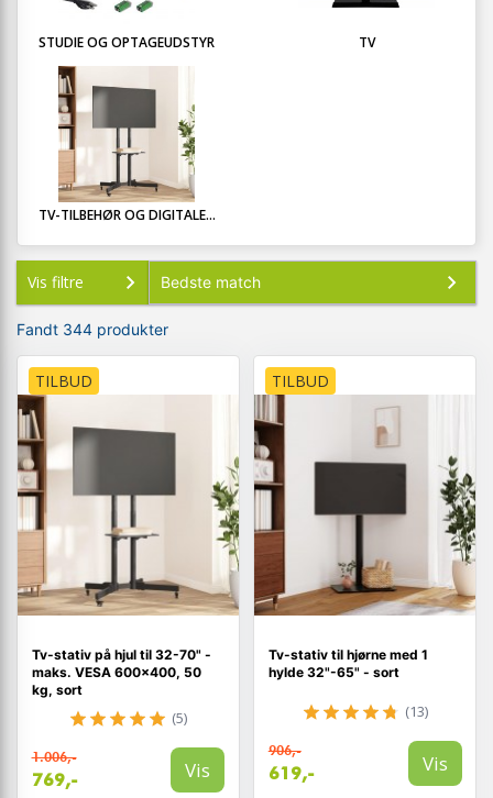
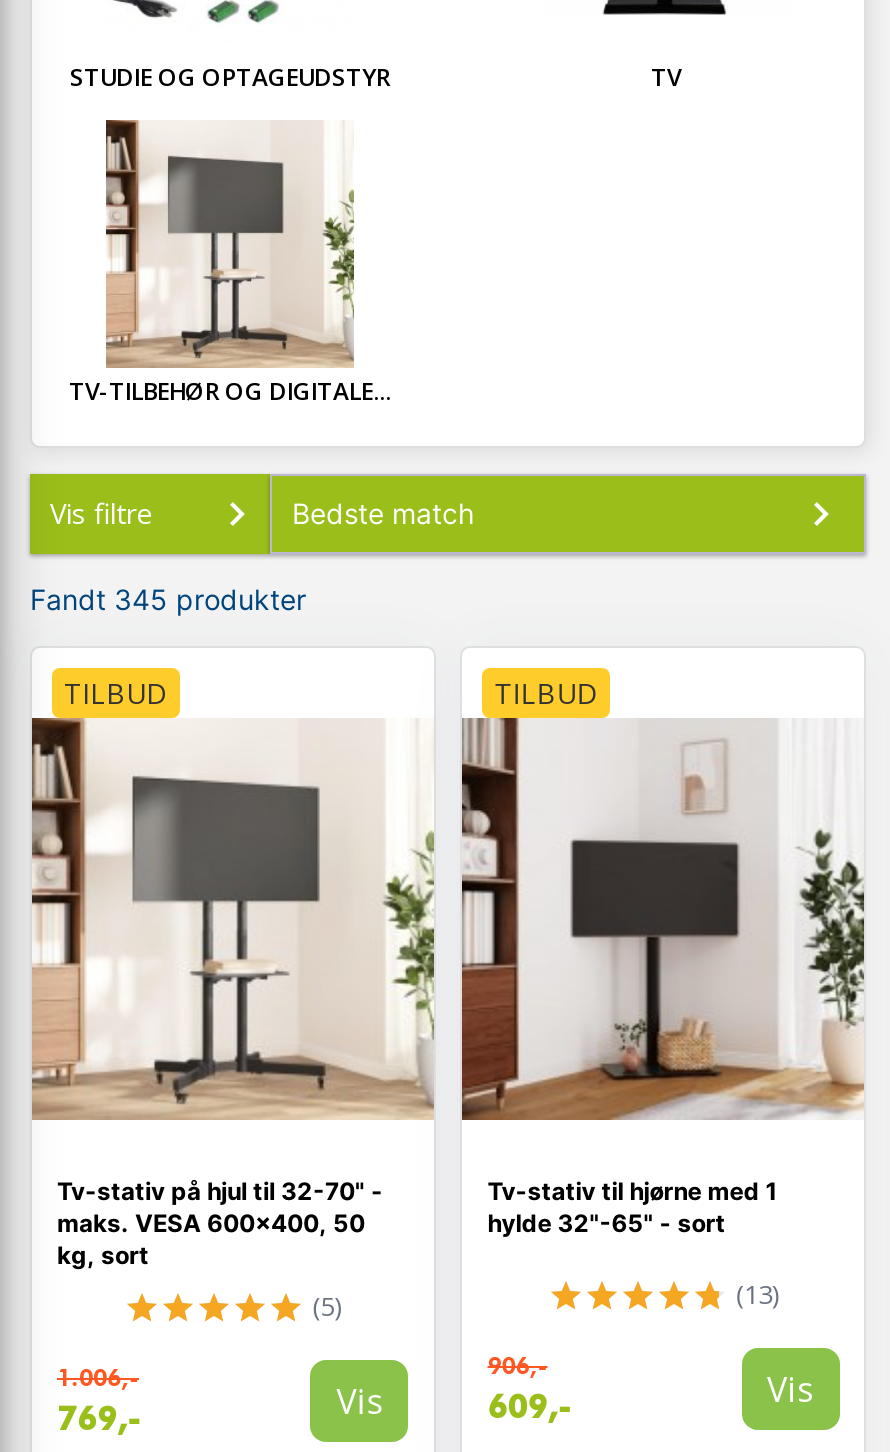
[17,320,168,339] Fandt 344 produkter -> [30,583,306,617] Fandt 345 produkter
[268,762,315,783] 619,- -> [488,1387,572,1425] 609,-

